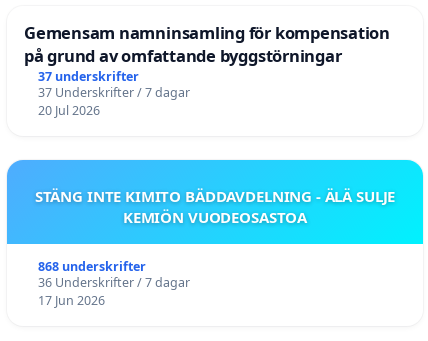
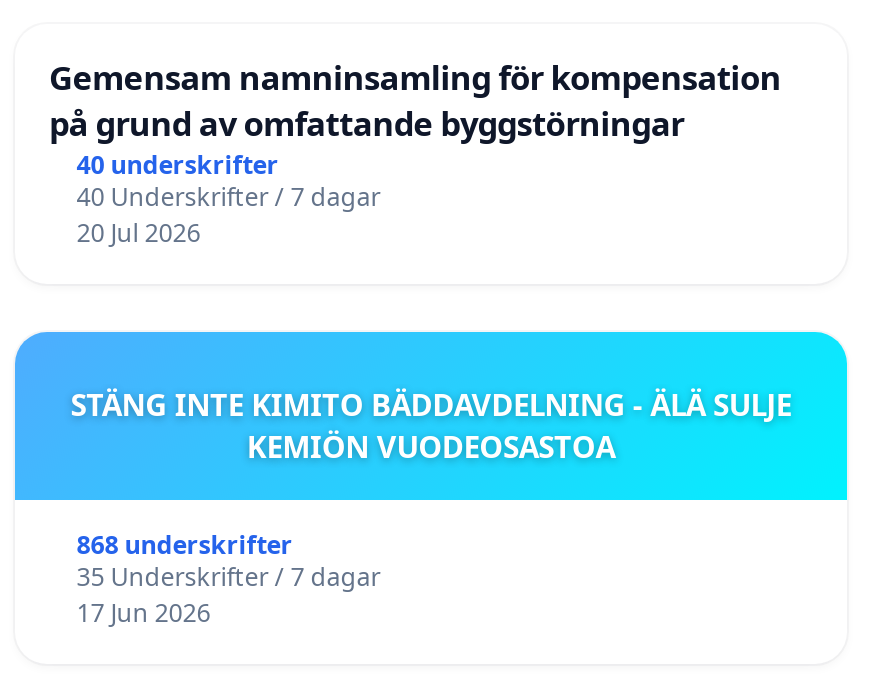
[38,68,139,85] 37 underskrifter -> [77,147,279,181] 40 underskrifter
[38,84,190,101] 37 Underskrifter / 7 dagar -> [77,179,381,213] 40 Underskrifter / 7 dagar
[38,274,190,291] 36 Underskrifter / 7 dagar -> [77,559,381,593] 35 Underskrifter / 7 dagar

